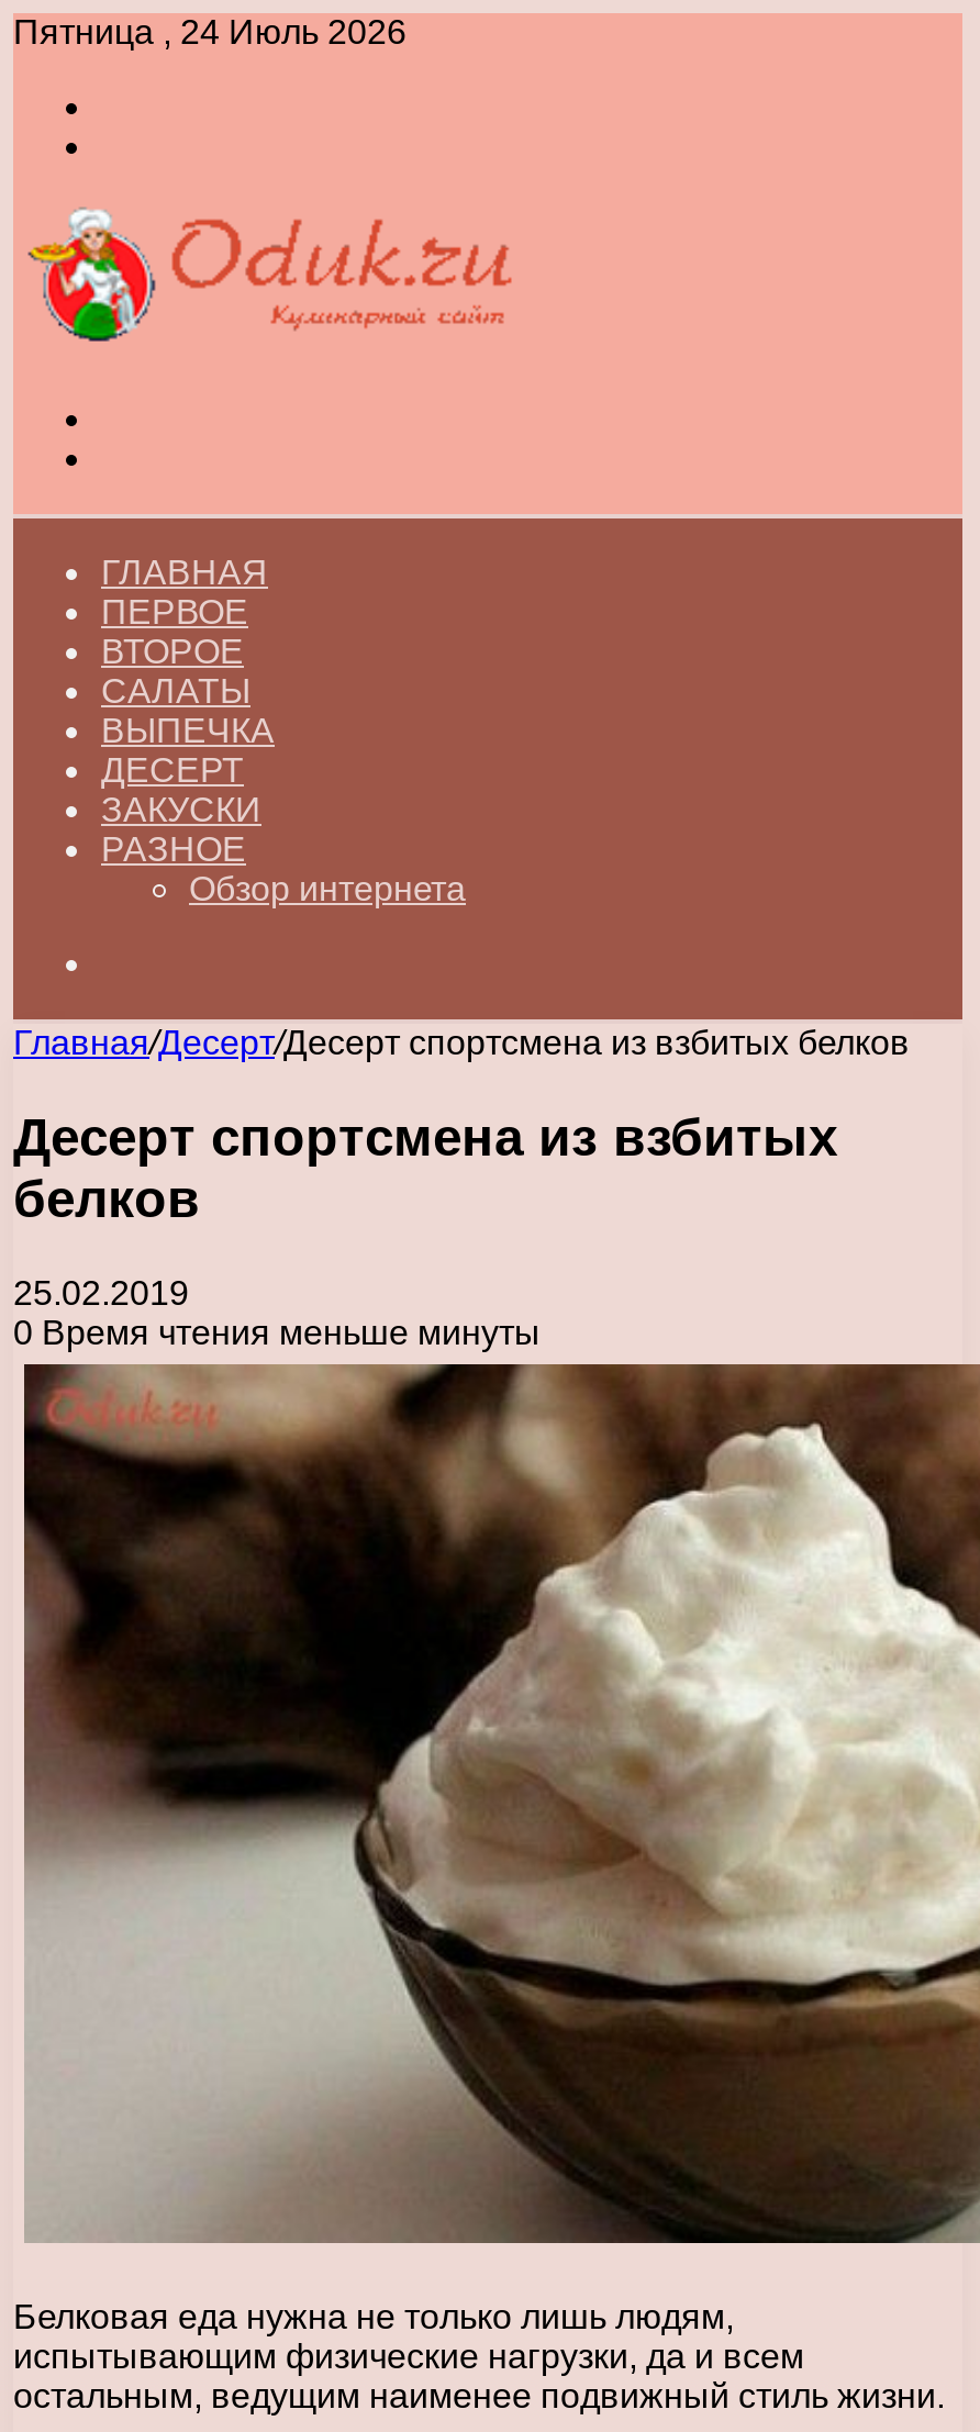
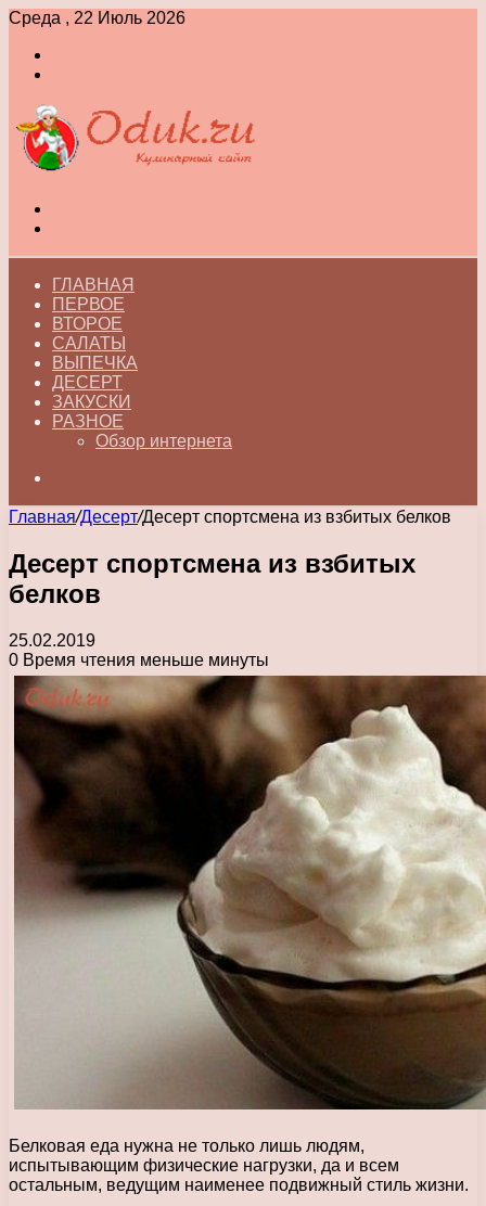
[13,13,407,51] Пятница , 24 Июль 2026 -> [9,9,186,27] Среда , 22 Июль 2026

